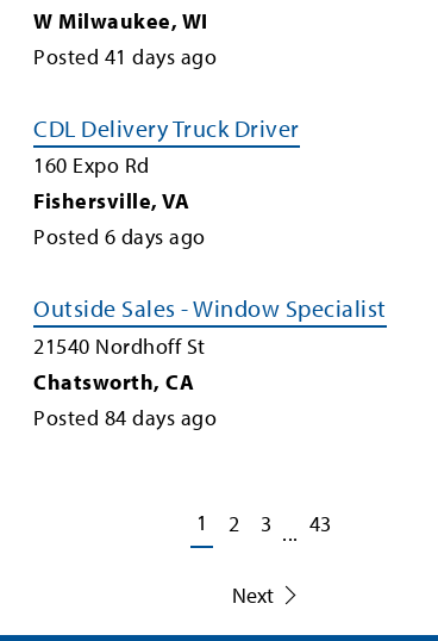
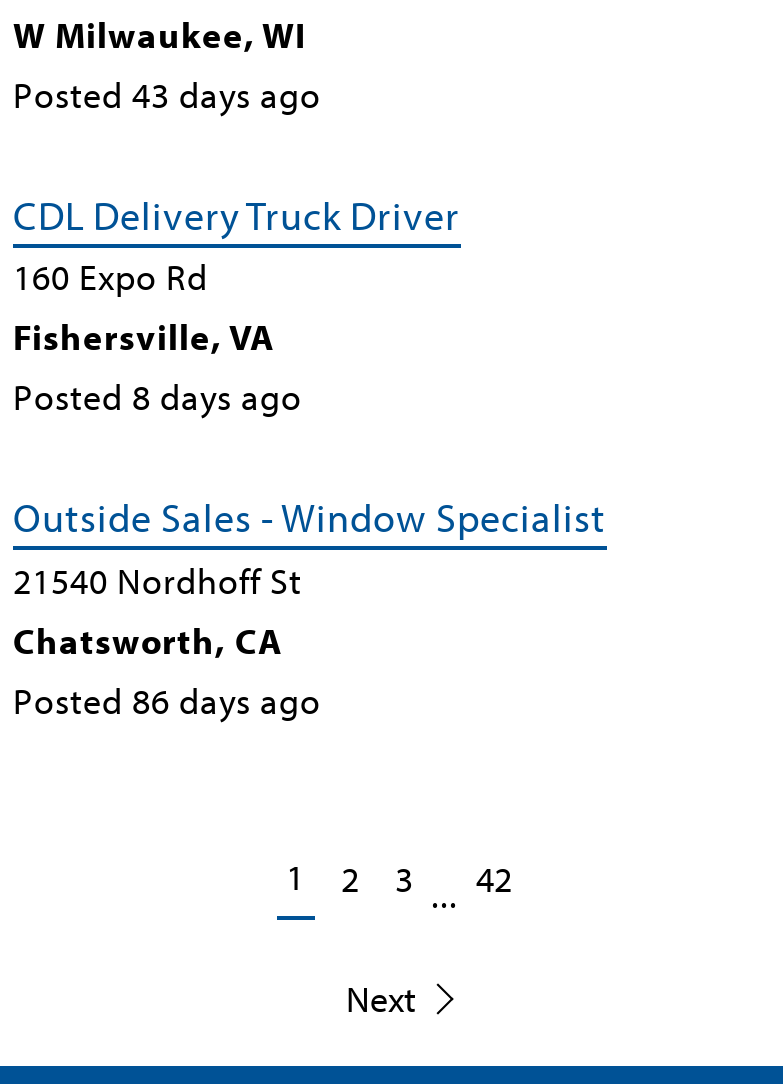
[33,42,217,70] Posted 41 days ago -> [13,71,321,117] Posted 43 days ago
[33,223,205,250] Posted 6 days ago -> [13,374,302,420] Posted 8 days ago
[33,403,217,431] Posted 84 days ago -> [13,677,321,723] Posted 86 days ago
[196,509,330,546] 1 2 3 ... 43 -> [286,854,512,917] 1 2 3 ... 42

